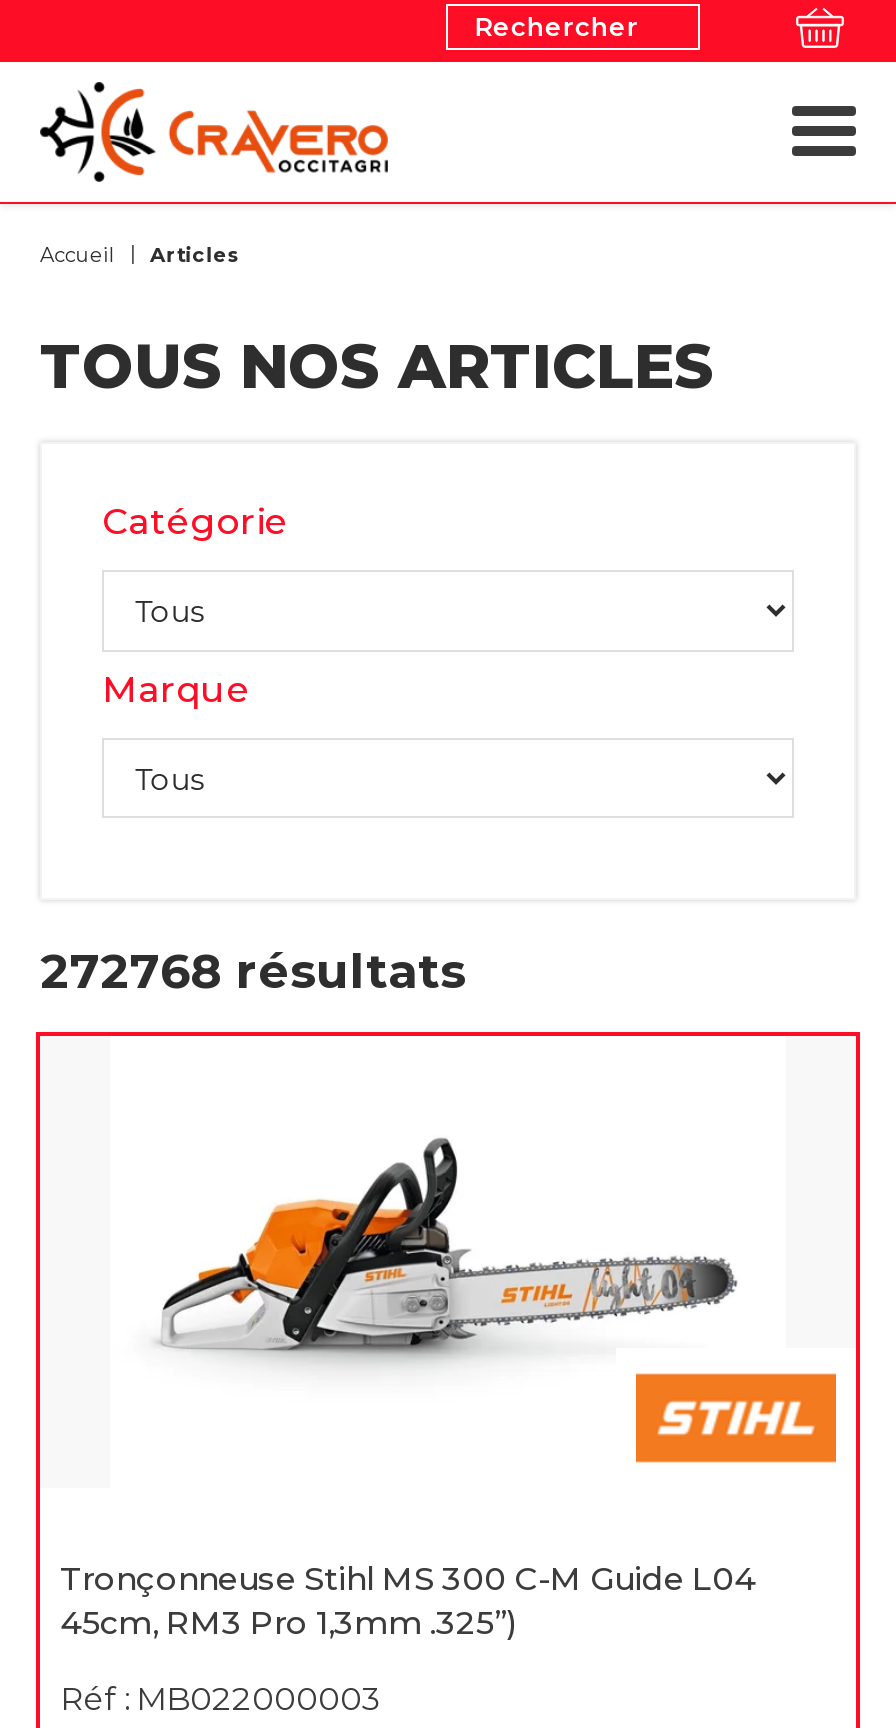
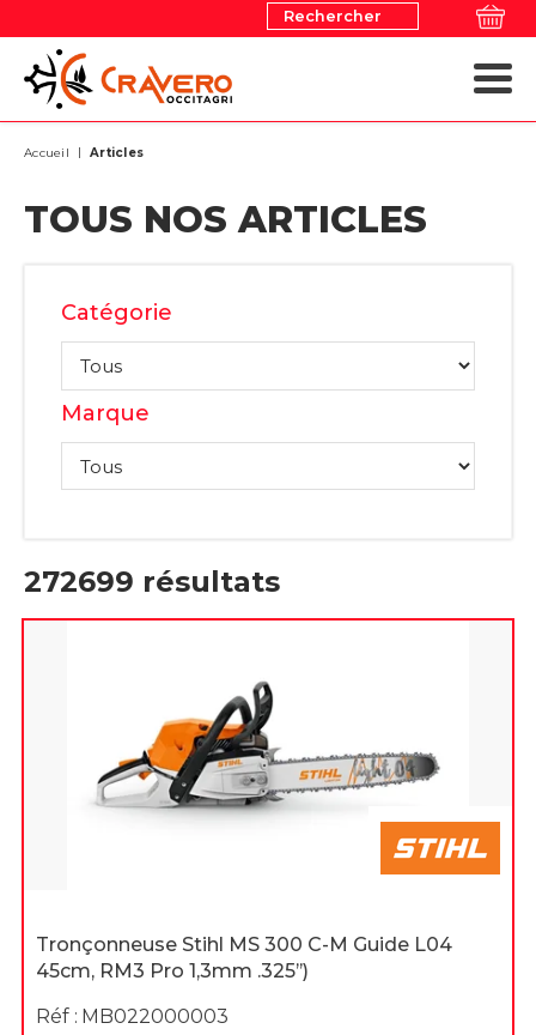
[40,943,466,1001] 272768 résultats -> [24,565,280,599] 272699 résultats

